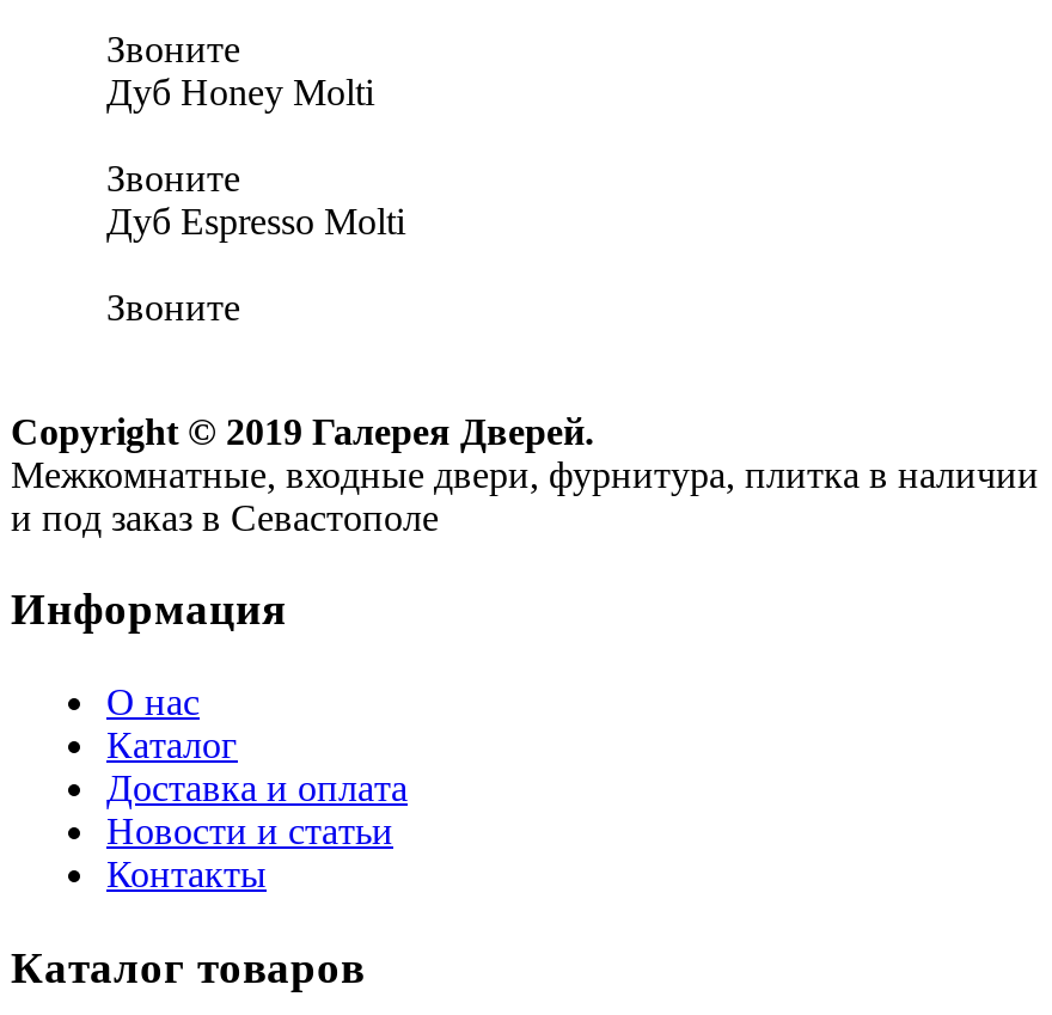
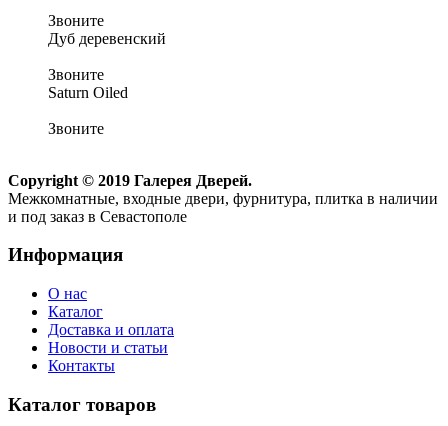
[106,71,374,112] Дуб Honey Molti -> [48,30,166,47] Дуб деревенский
[106,200,405,241] Дуб Espresso Molti -> [48,84,128,101] Saturn Oiled

